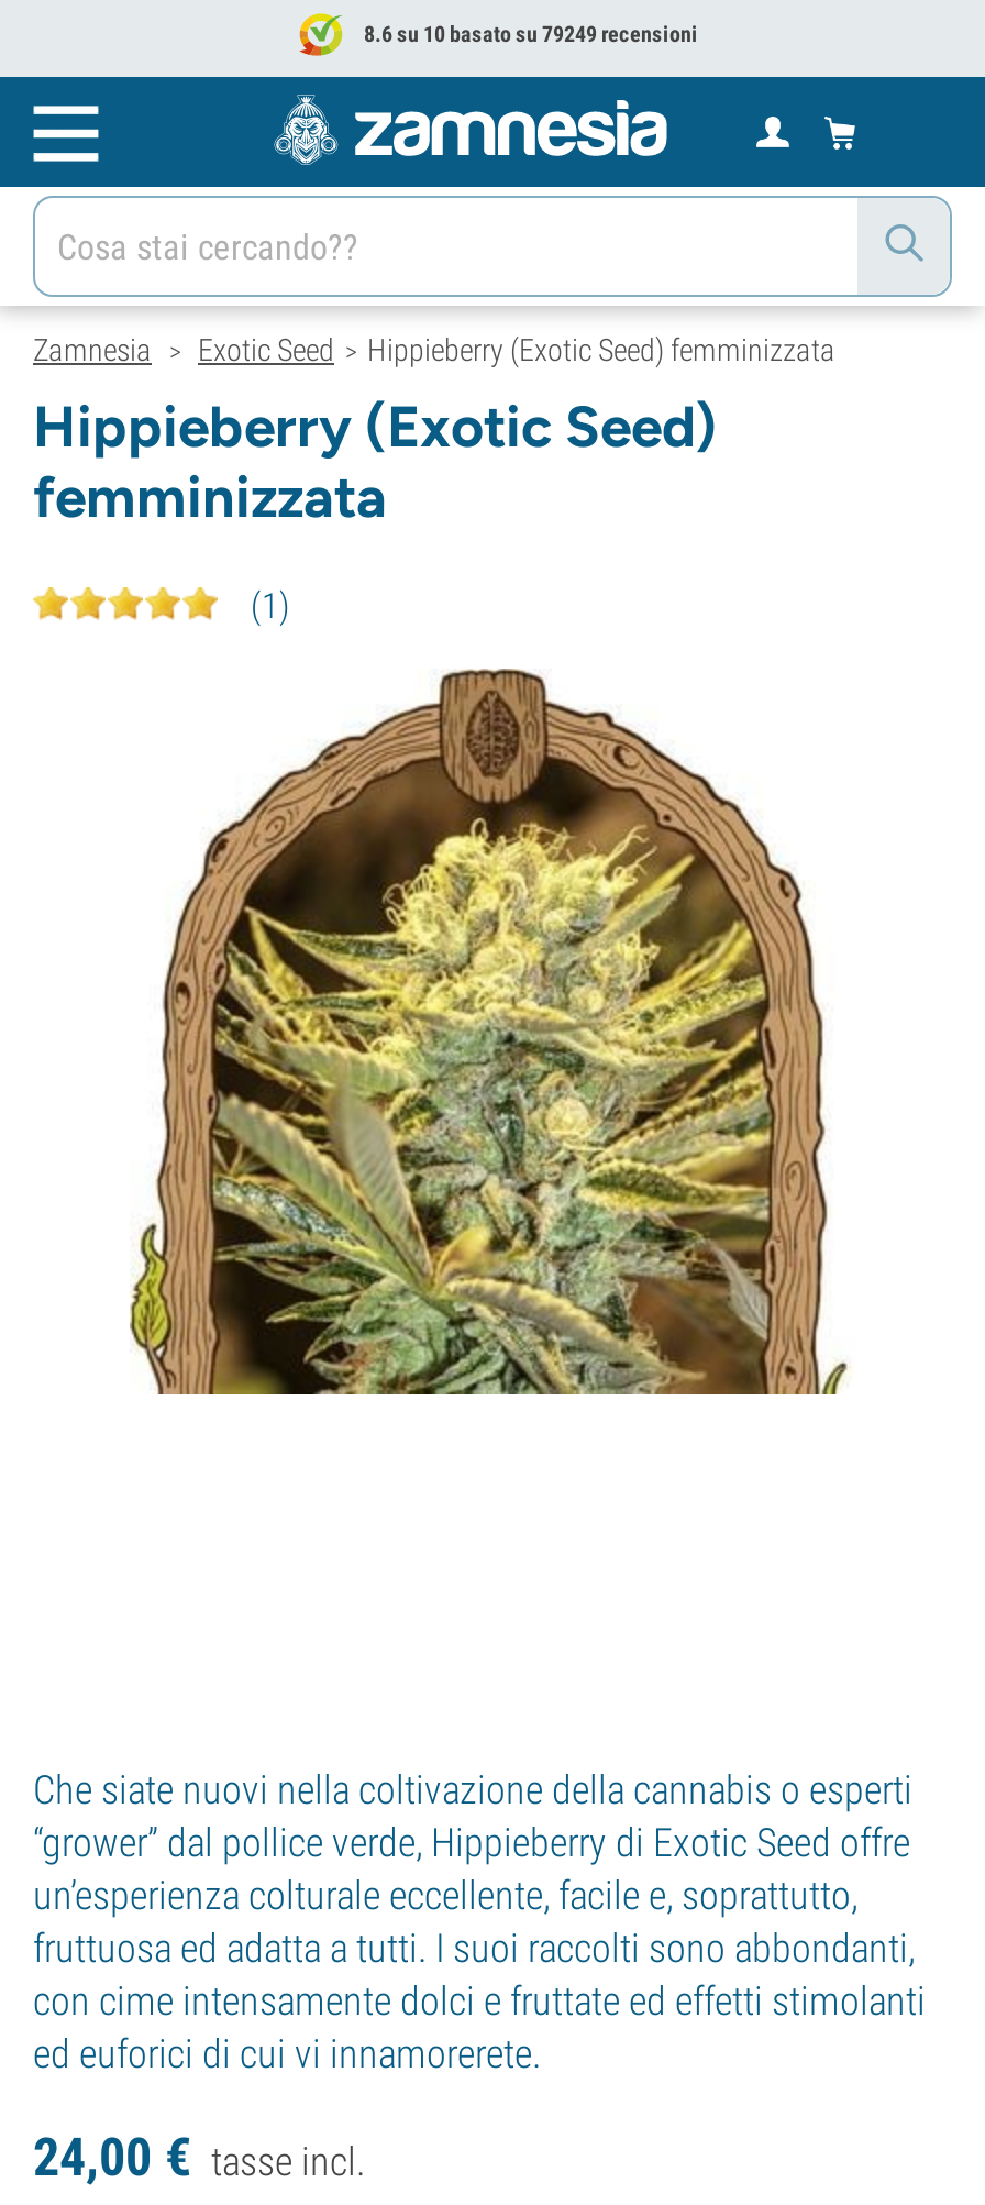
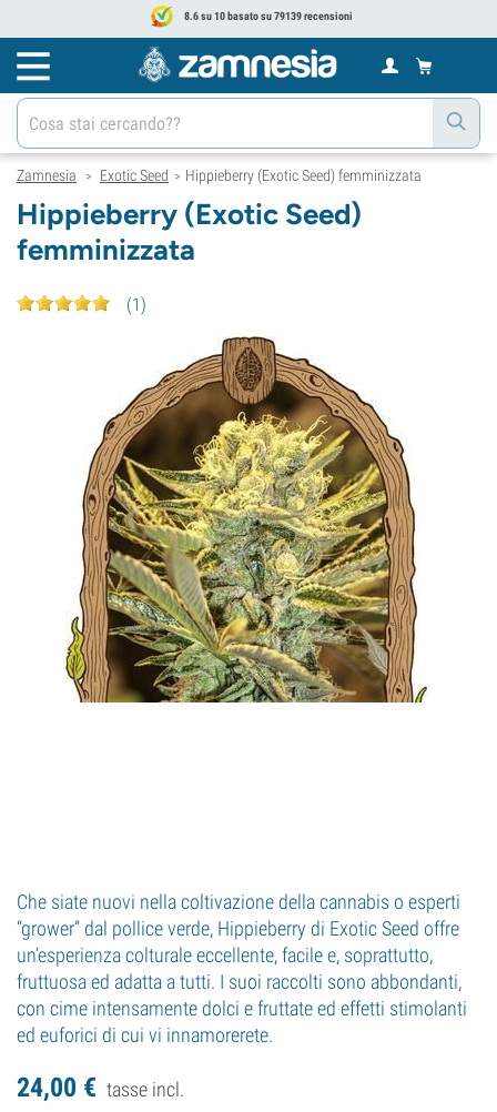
[359,22,698,46] 8.6 su 10 basato su 79249 recensioni -> [181,10,352,22] 8.6 su 10 basato su 79139 recensioni

